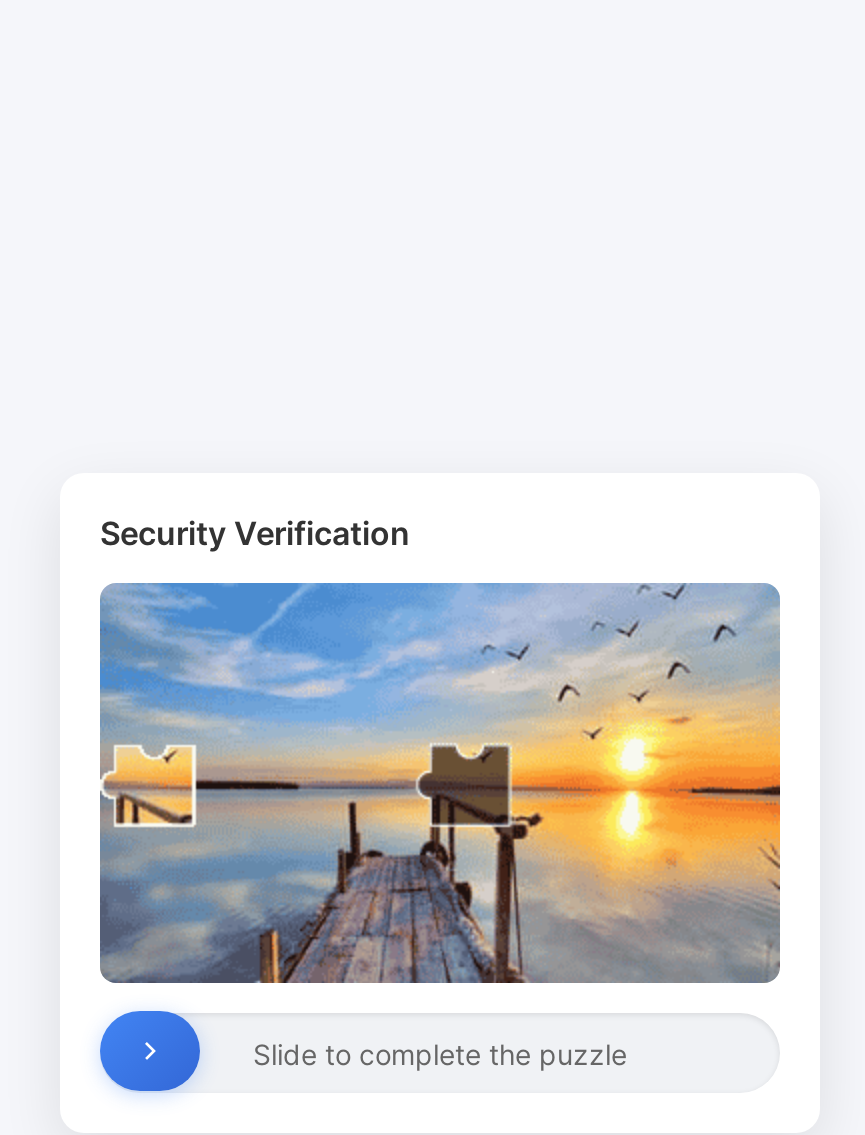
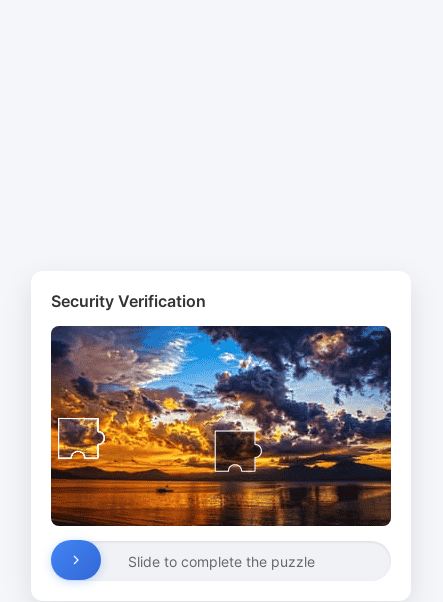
[98,581,782,985] [image] -> [50,325,392,527] [image]

